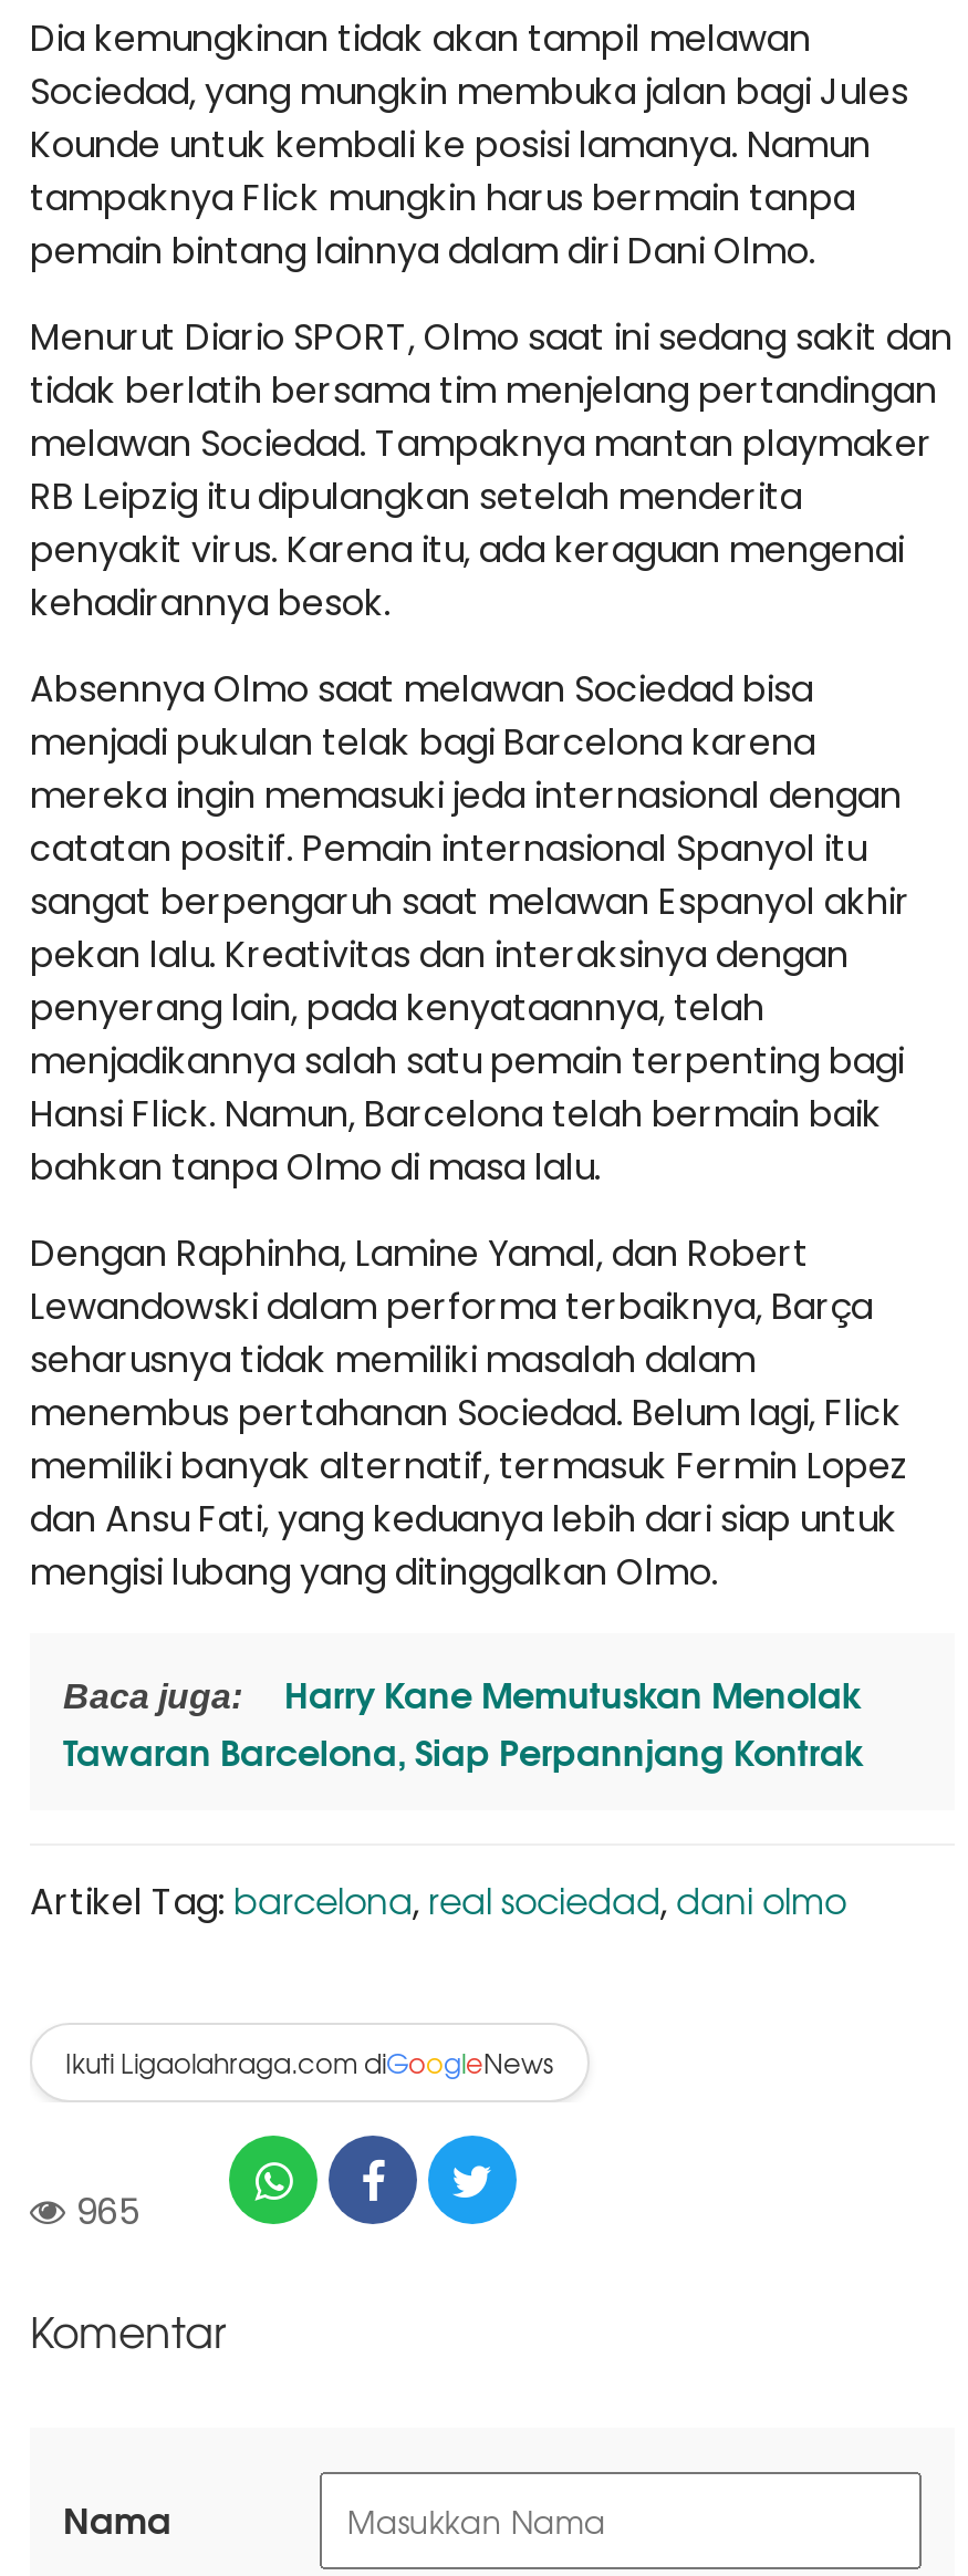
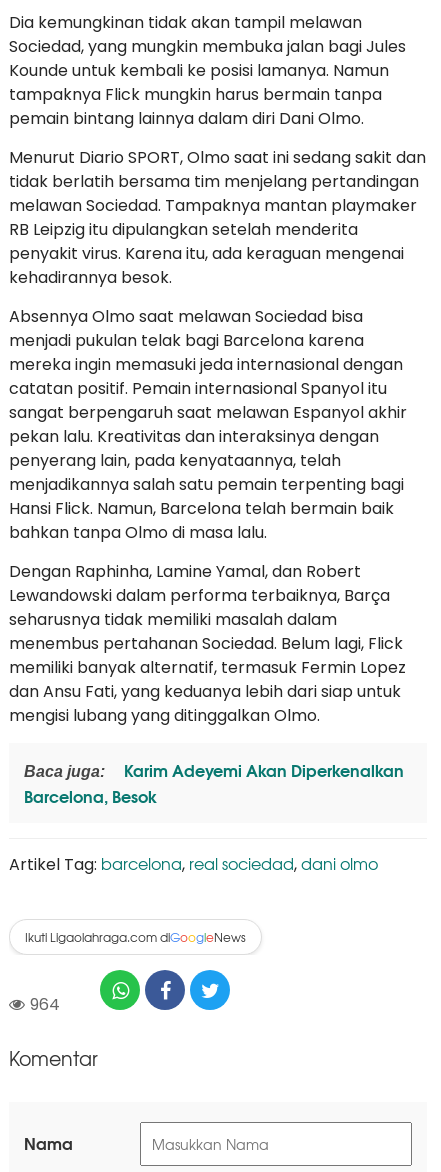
[63,1664,864,1777] Harry Kane Memutuskan Menolak | Tawaran Barcelona, Siap Perpannjang Kontrak -> [24,757,404,808] Karim Adeyemi Akan Diperkenalkan | Barcelona, Besok
[76,2193,140,2229] 965 -> [30,996,60,1012] 964

